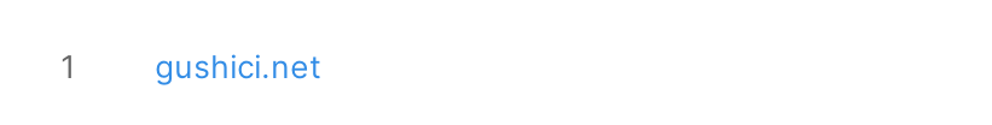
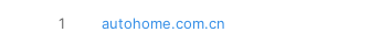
[155,47,322,85] gushici.net -> [102,14,225,32] autohome.com.cn

